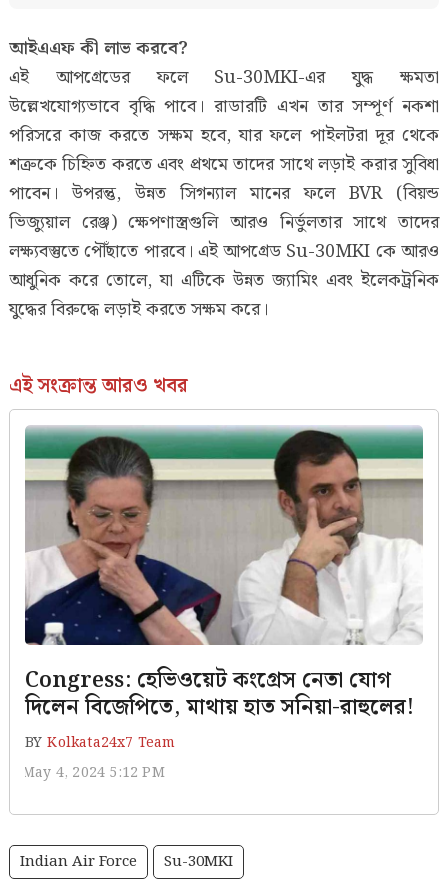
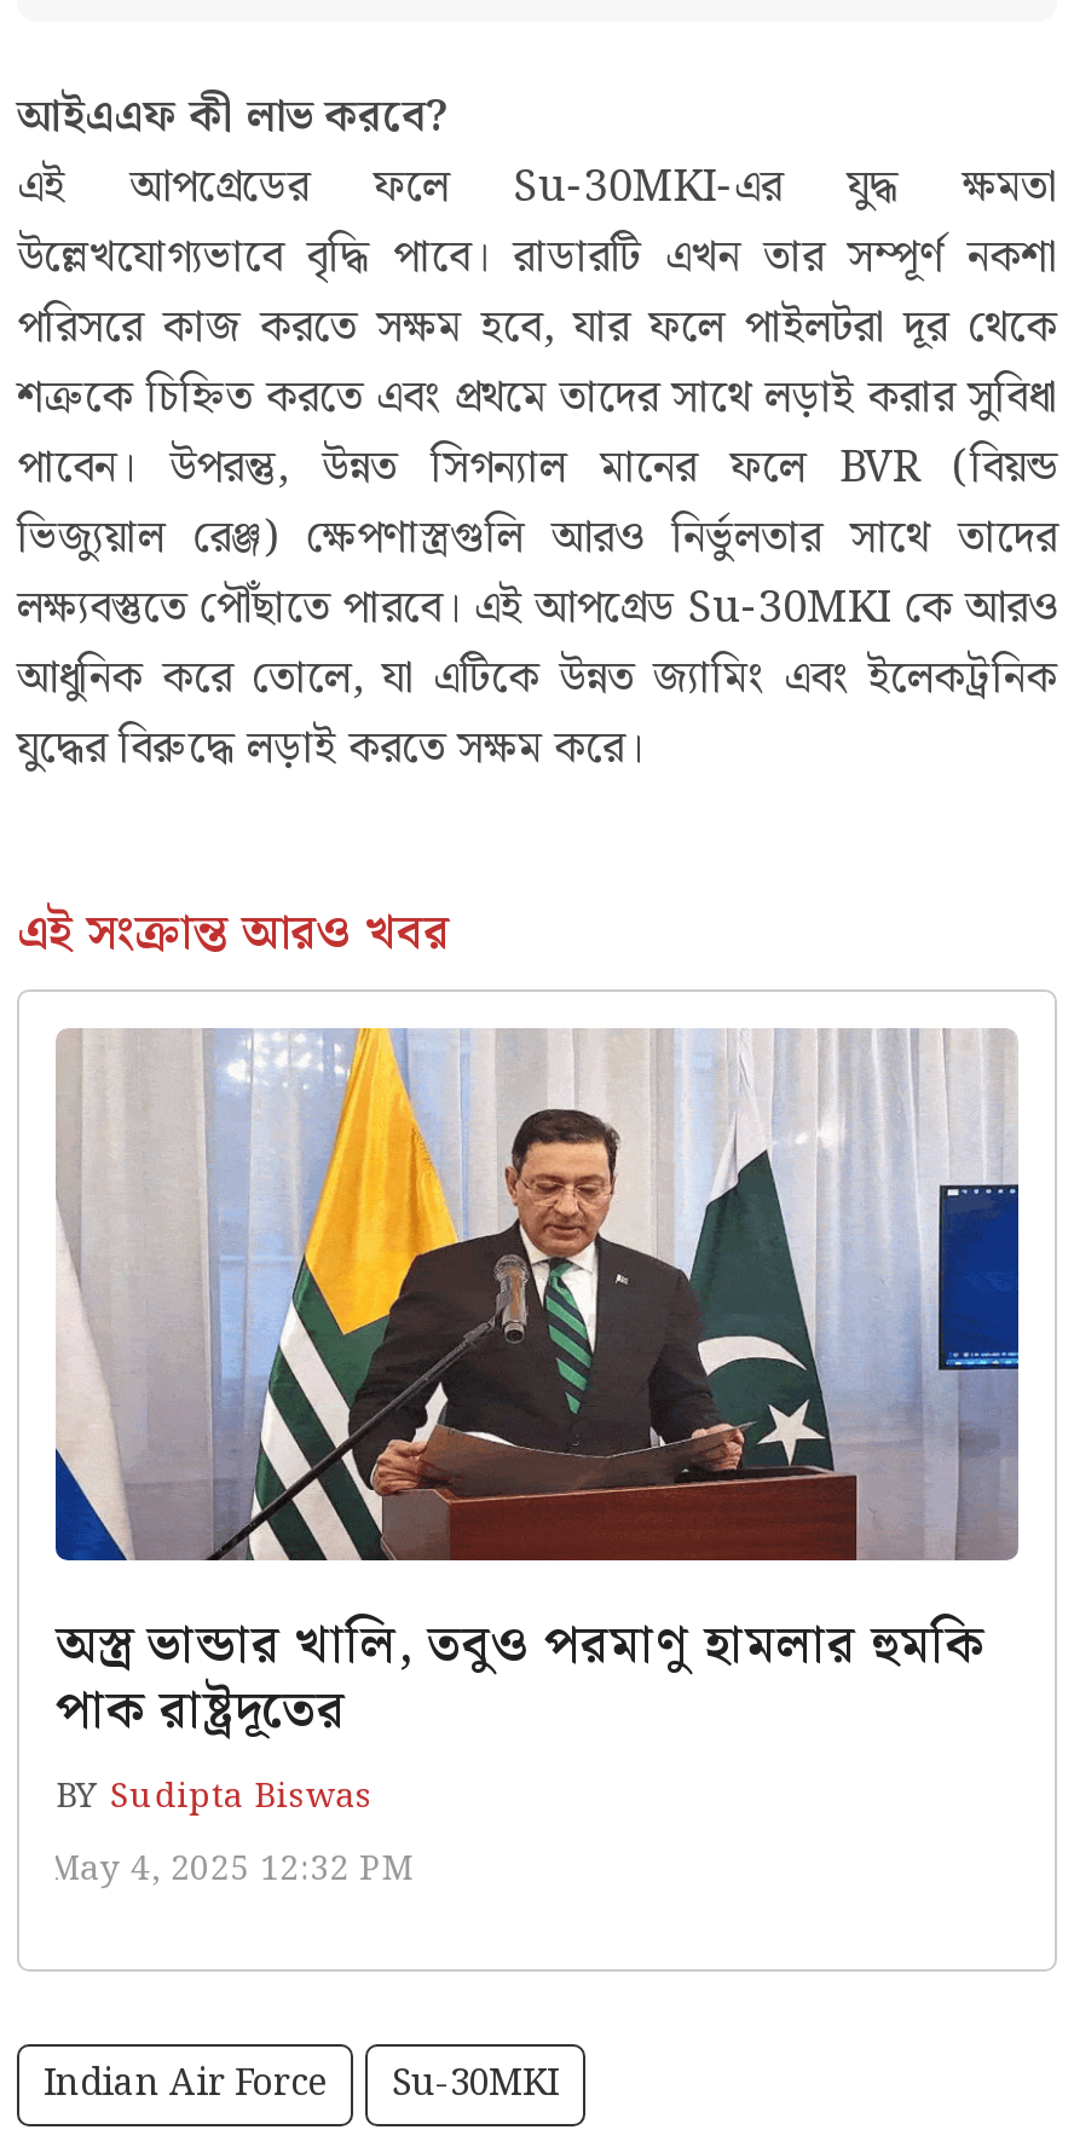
[22,425,424,784] [image] | Congress: হেভিওয়েট কংগ্রেস নেতা যোগ | দিলেন বিজেপিতে, মাথায় হাত সনিয়া-রাহুলের! | BY Kolkata24x7 Team | May 4, 2024 5:12 PM -> [48,1026,1021,1897] [image] | অস্ত্র ভান্ডার খালি, তবুও পরমাণু হামলার হুমকি | পাক রাষ্ট্রদূতের | BY Sudipta Biswas | May 4, 2025 12:32 PM

